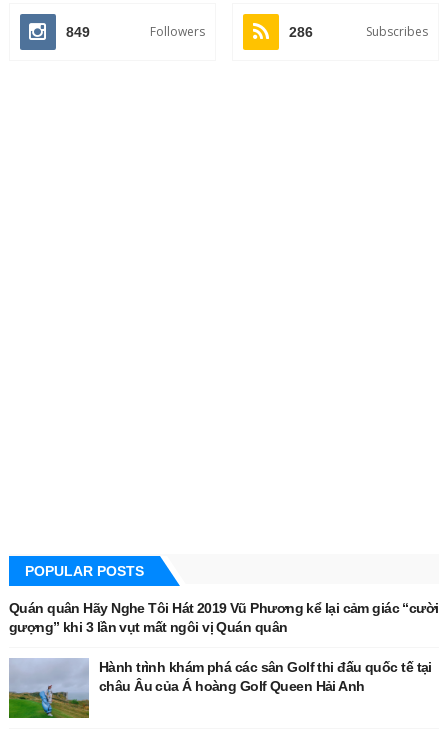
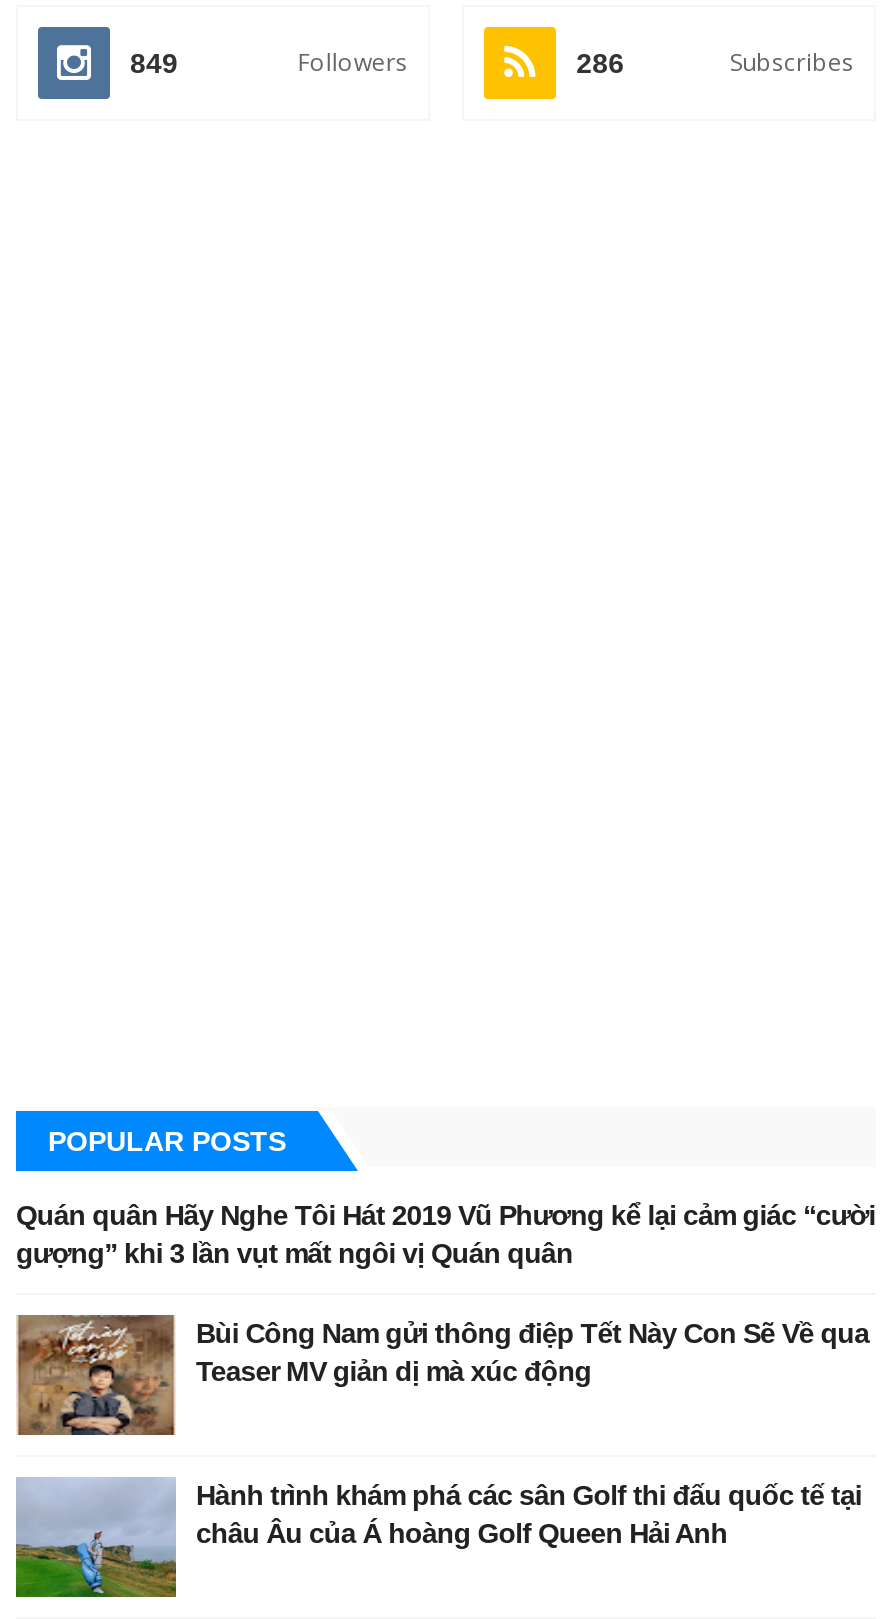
none -> [16,1313,869,1437] [image] | Bùi Công Nam gửi thông điệp Tết Này Con Sẽ Về qua | Teaser MV giản dị mà xúc động

